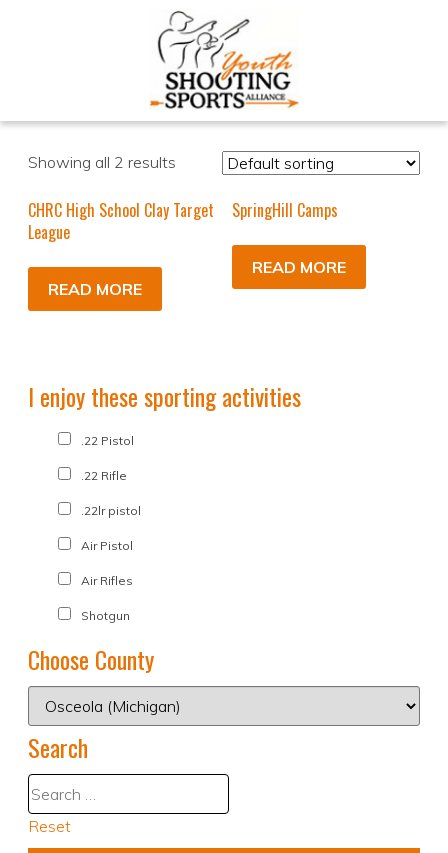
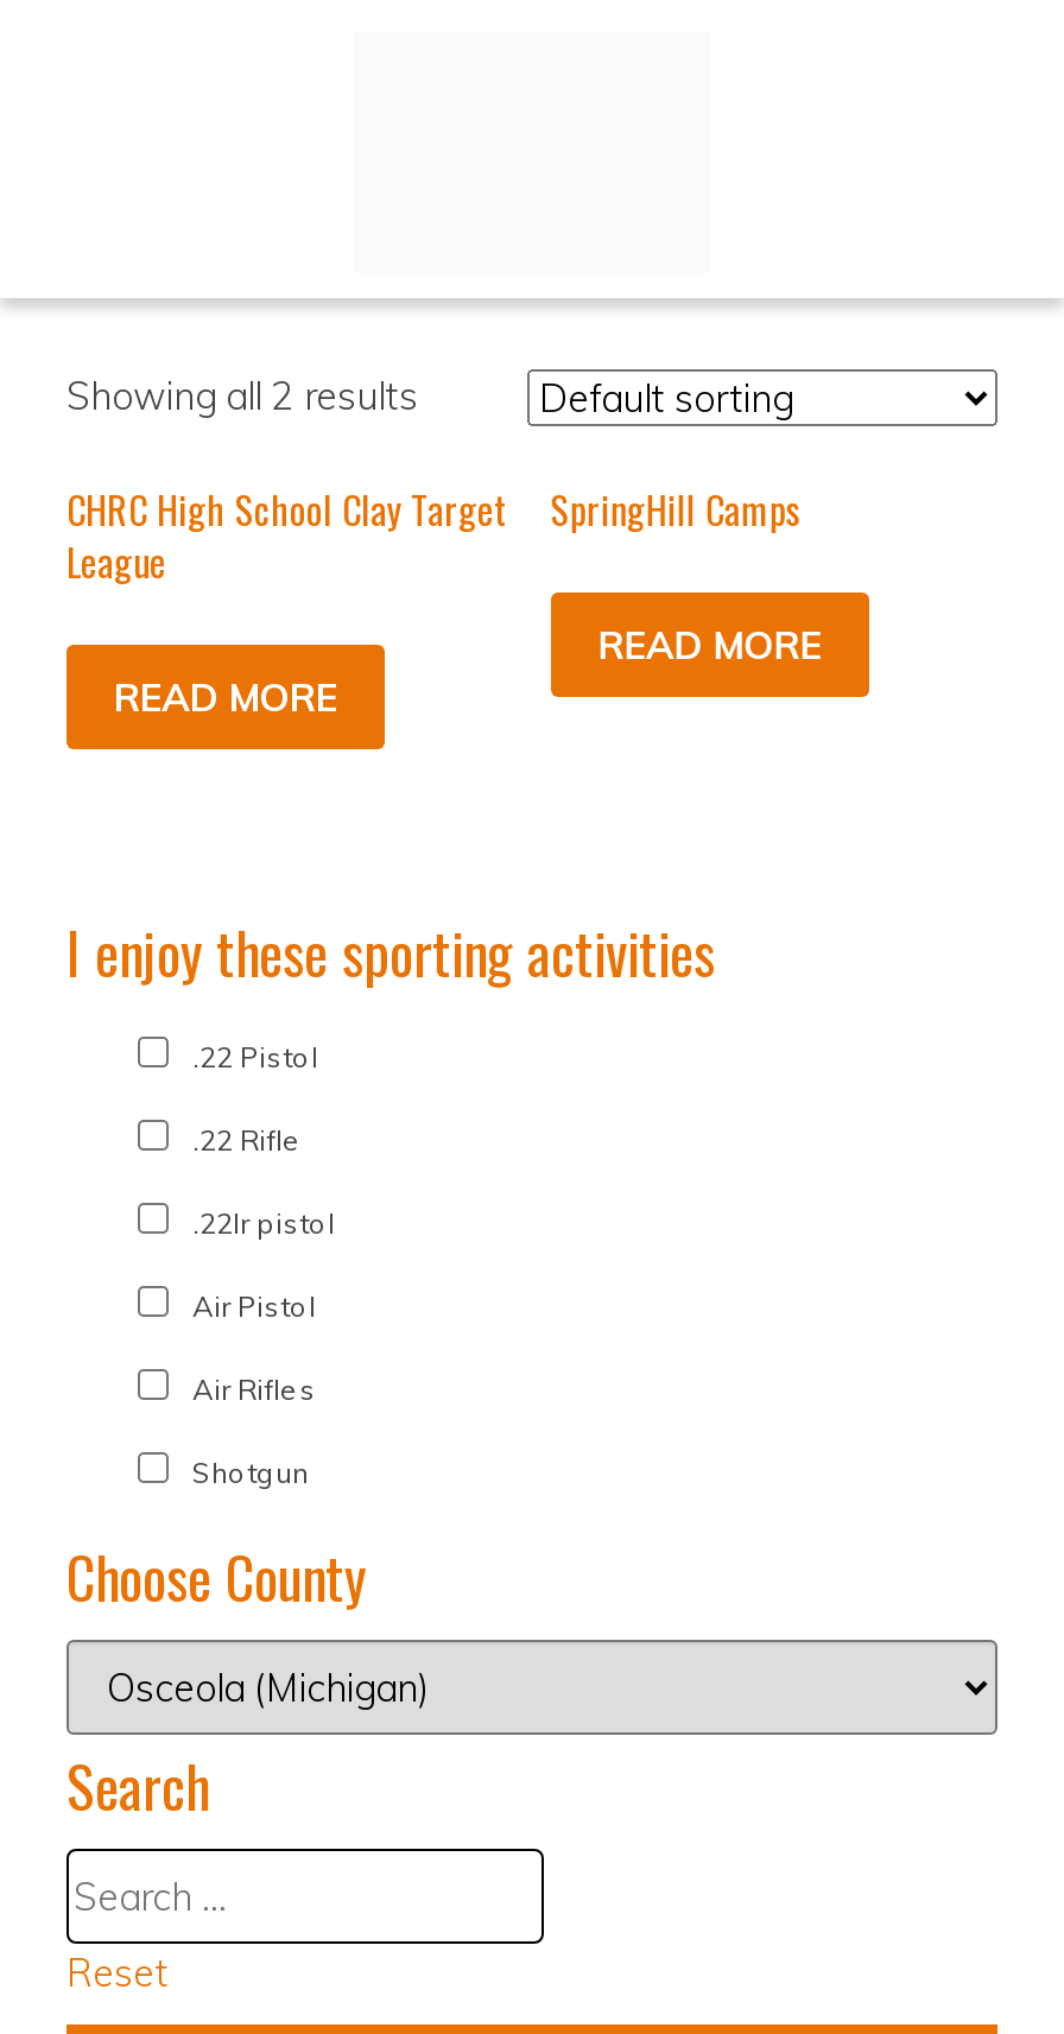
[149,10,299,110] [image] -> none

